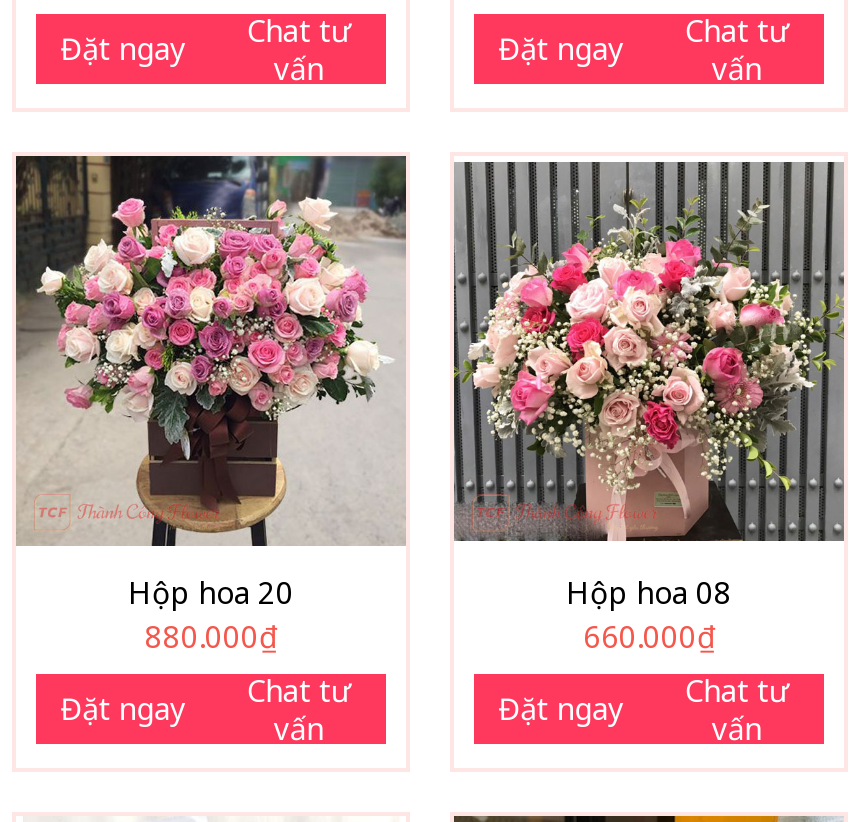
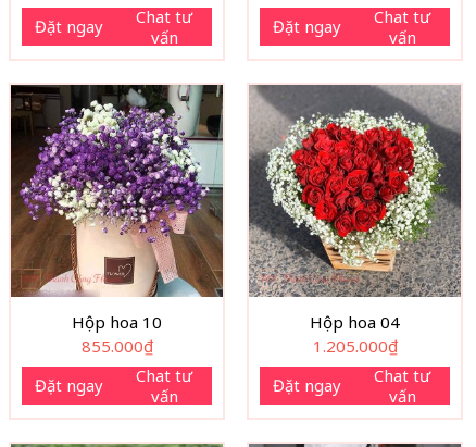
[16,154,406,613] [image] | Hộp hoa 20 -> [11,84,224,333] [image] | Hộp hoa 10
[454,156,846,613] [image] | Hộp hoa 08 -> [249,84,461,333] [image] | Hộp hoa 04
[145,616,277,656] 880.000₫ -> [81,335,153,357] 855.000₫
[583,616,715,656] 660.000₫ -> [312,335,397,357] 1.205.000₫

